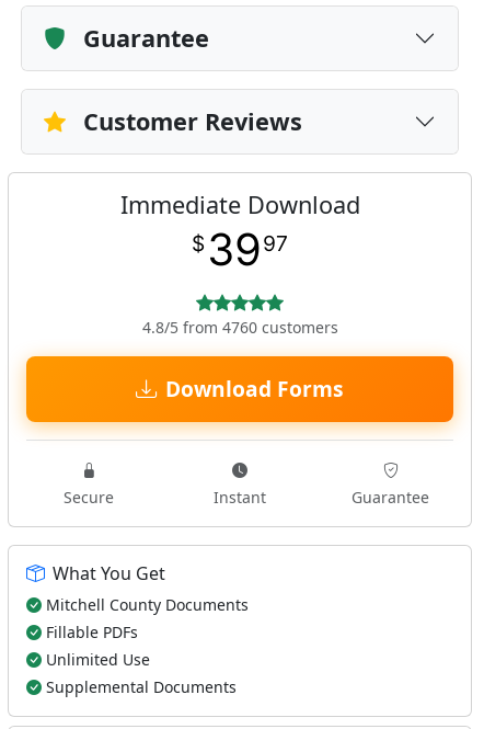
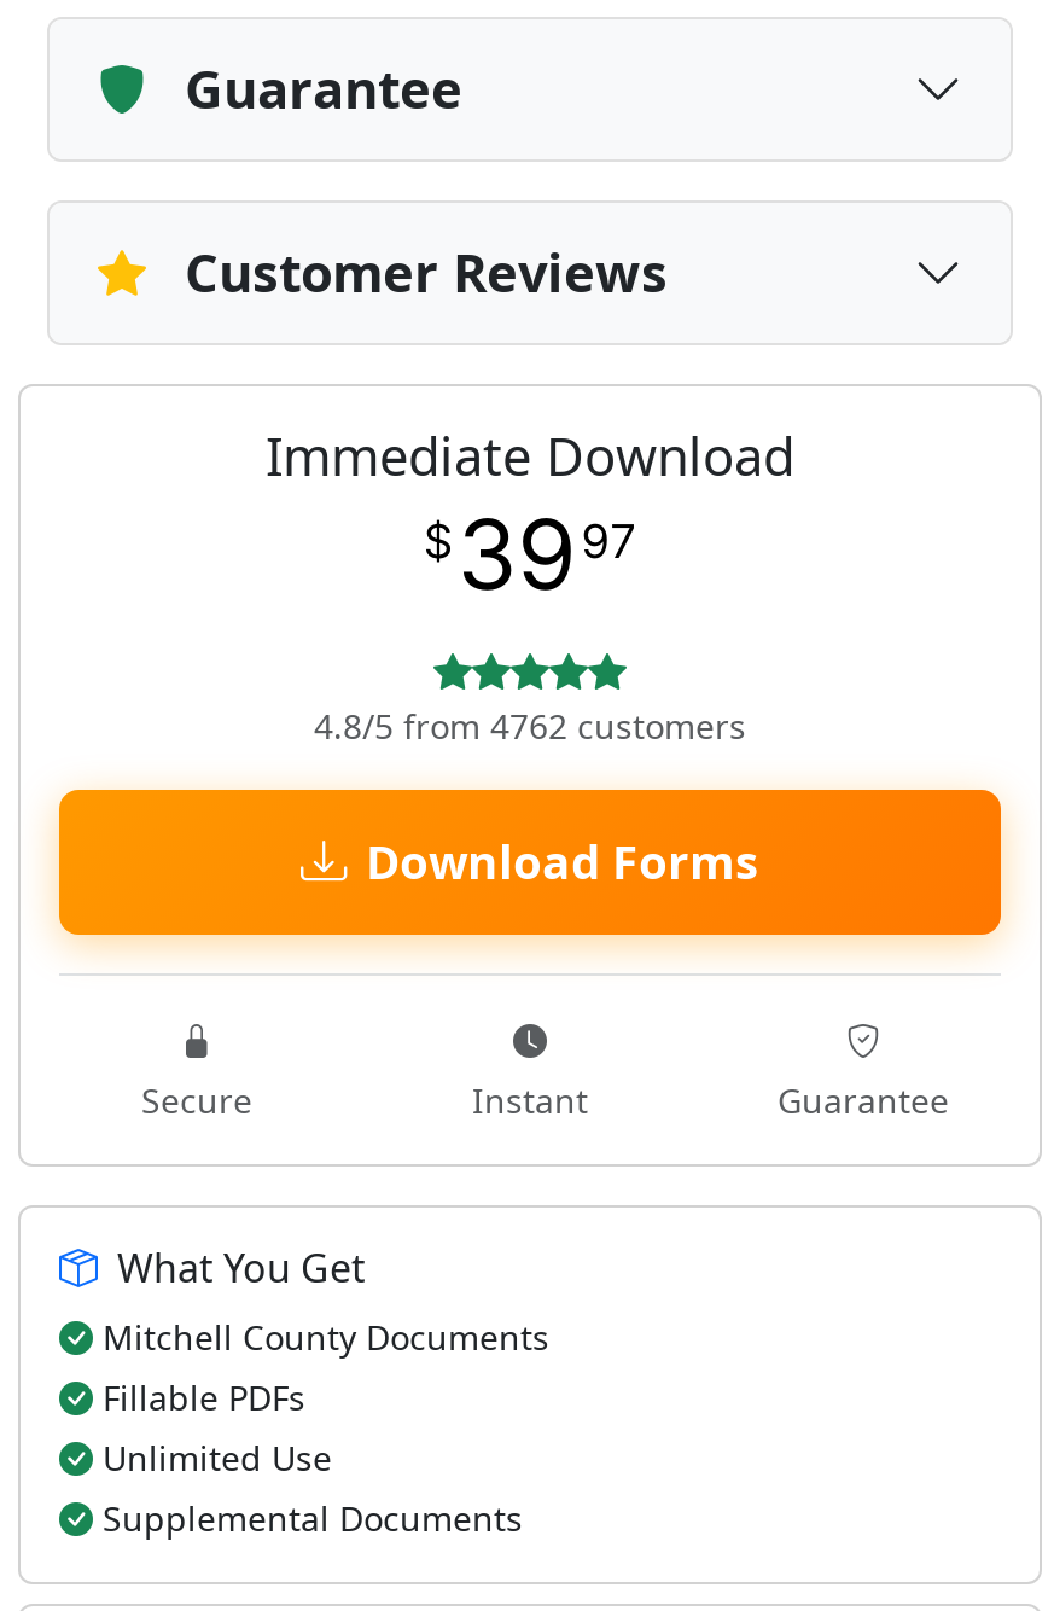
[142,317,338,338] 4.8/5 from 4760 customers -> [314,703,746,749] 4.8/5 from 4762 customers

